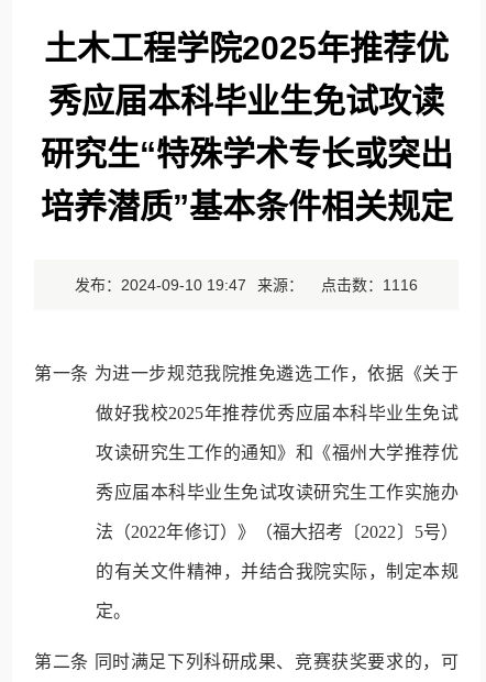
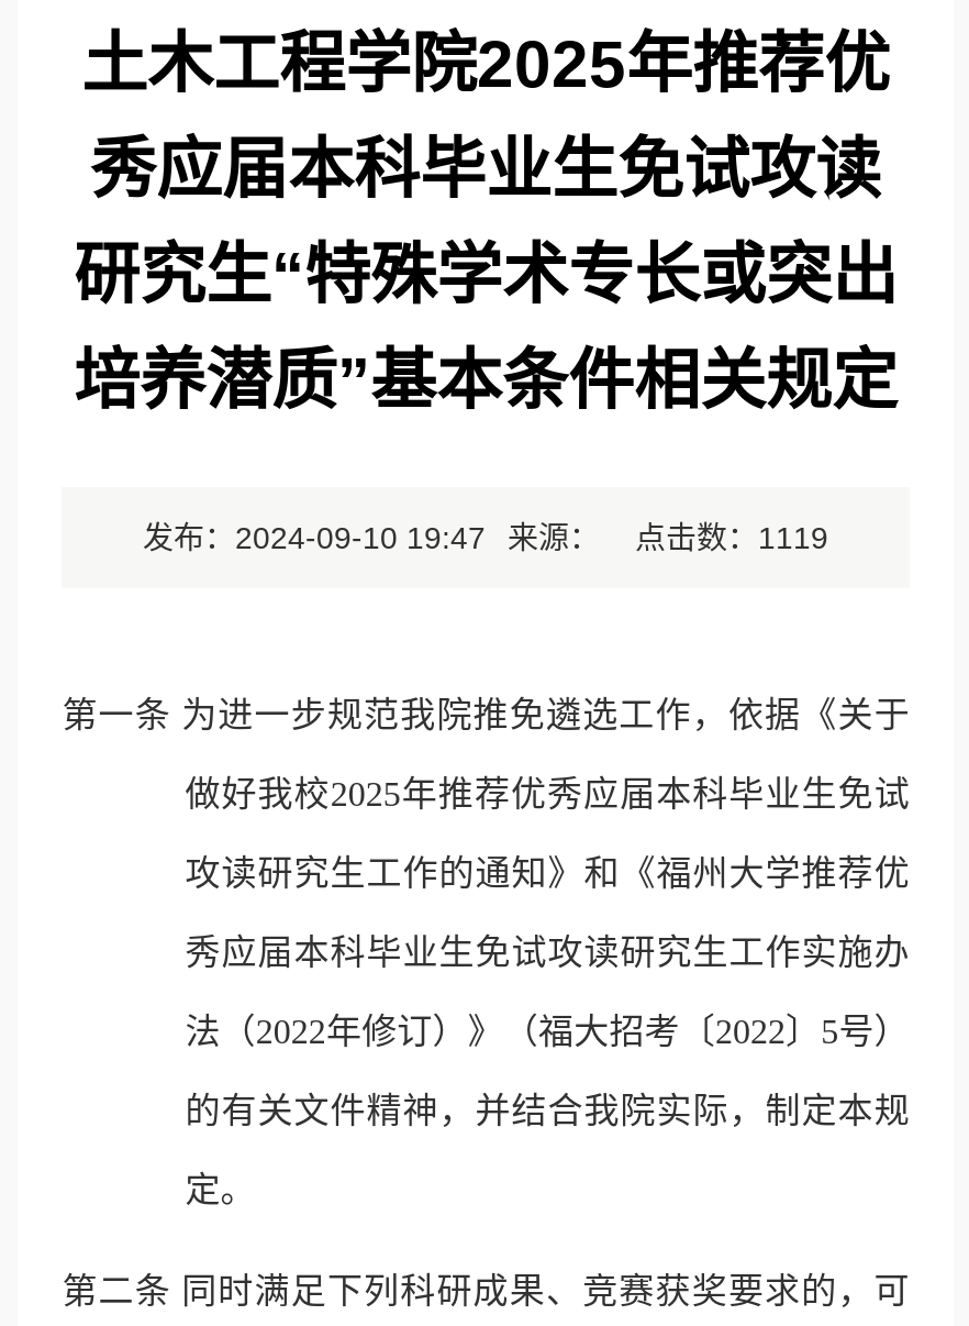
[75,276,418,294] 发布：2024-09-10 19:47 来源： 点击数：1116 -> [143,520,828,555] 发布：2024-09-10 19:47 来源： 点击数：1119

